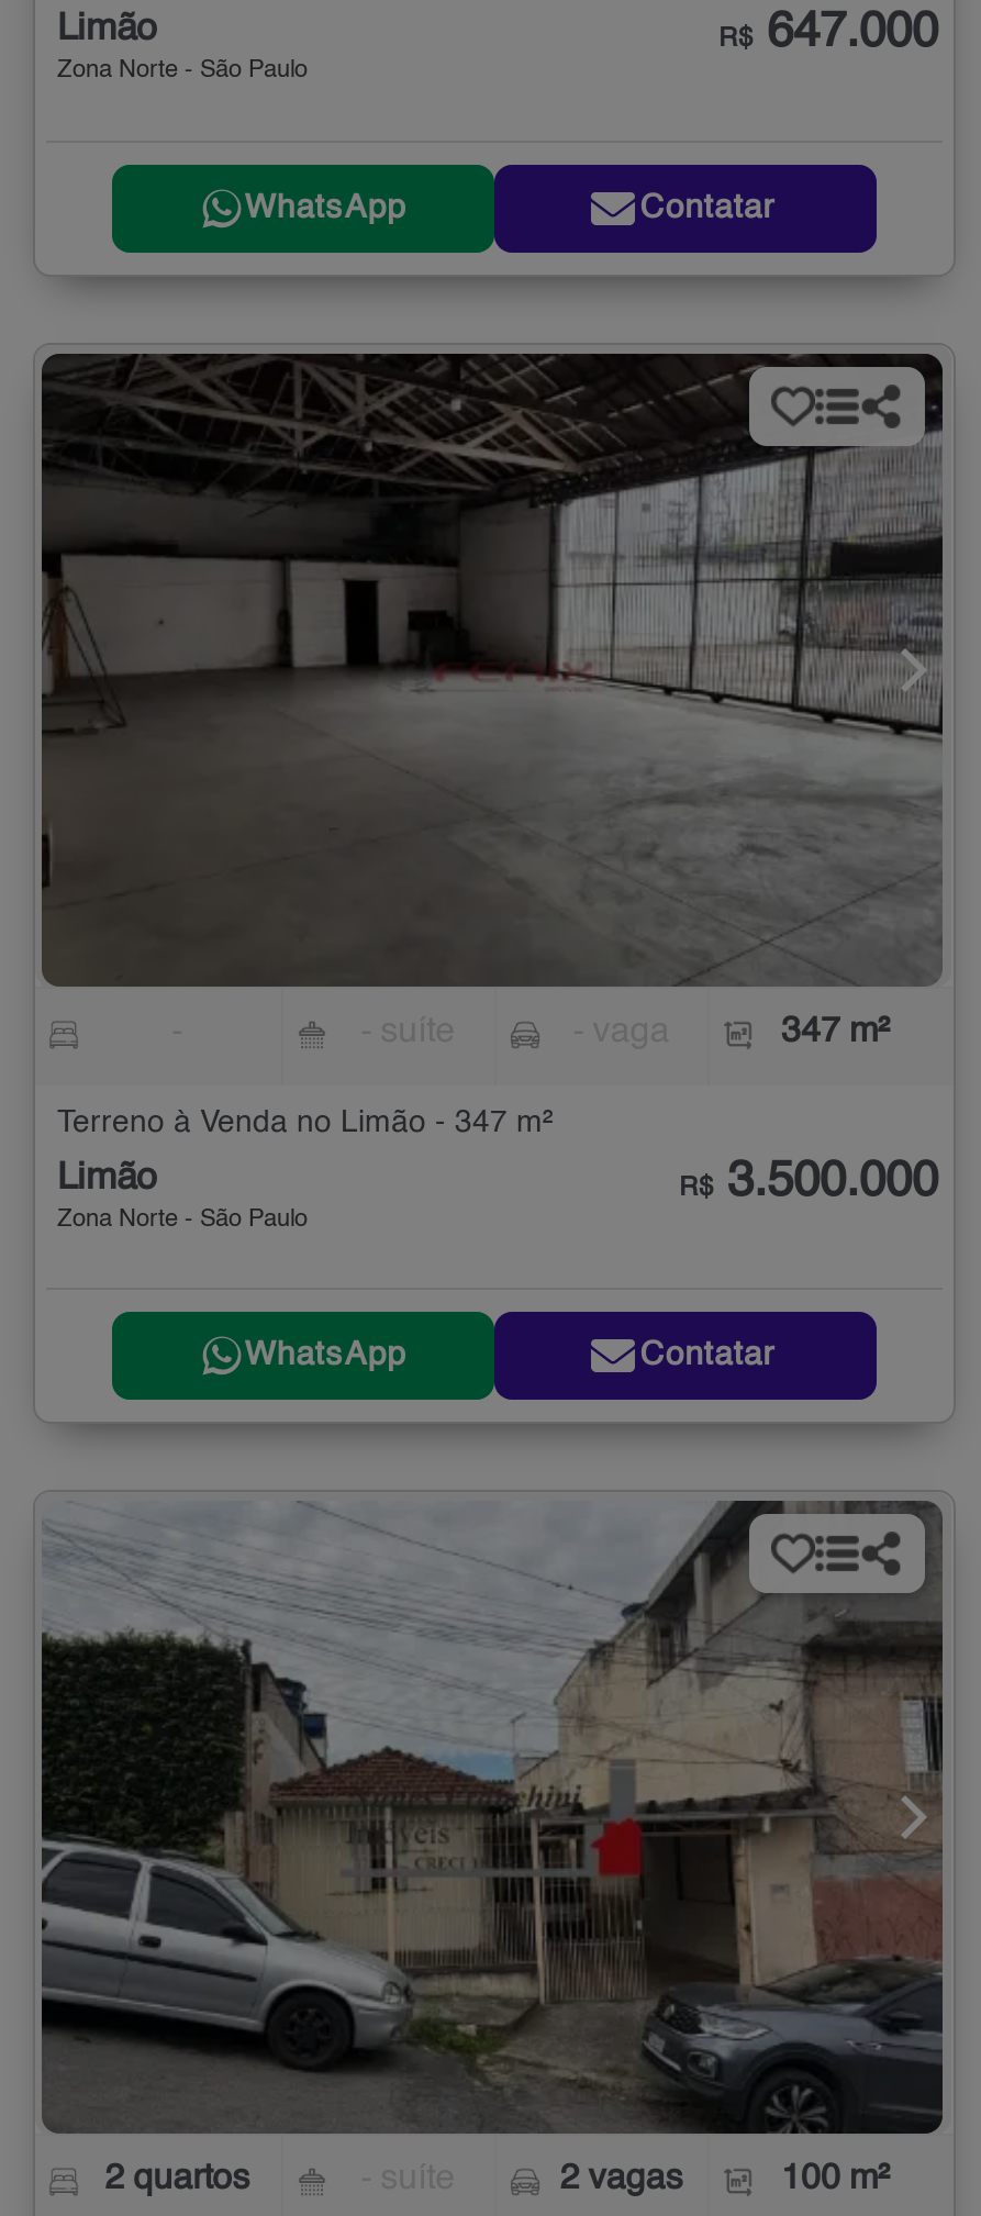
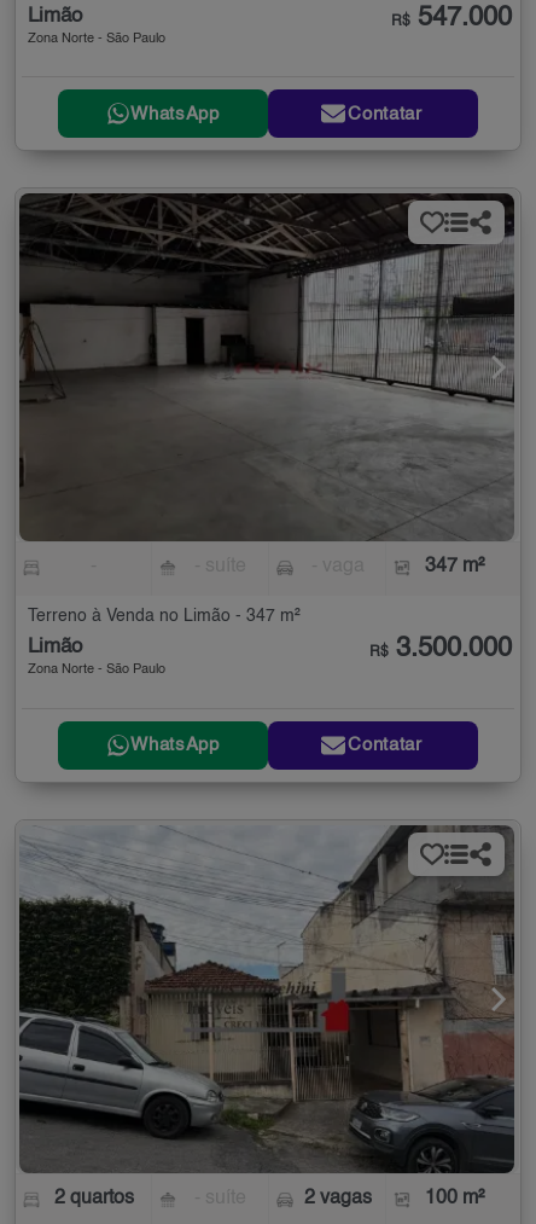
[718,9,938,58] R$647.000 -> [391,5,512,32] R$547.000

